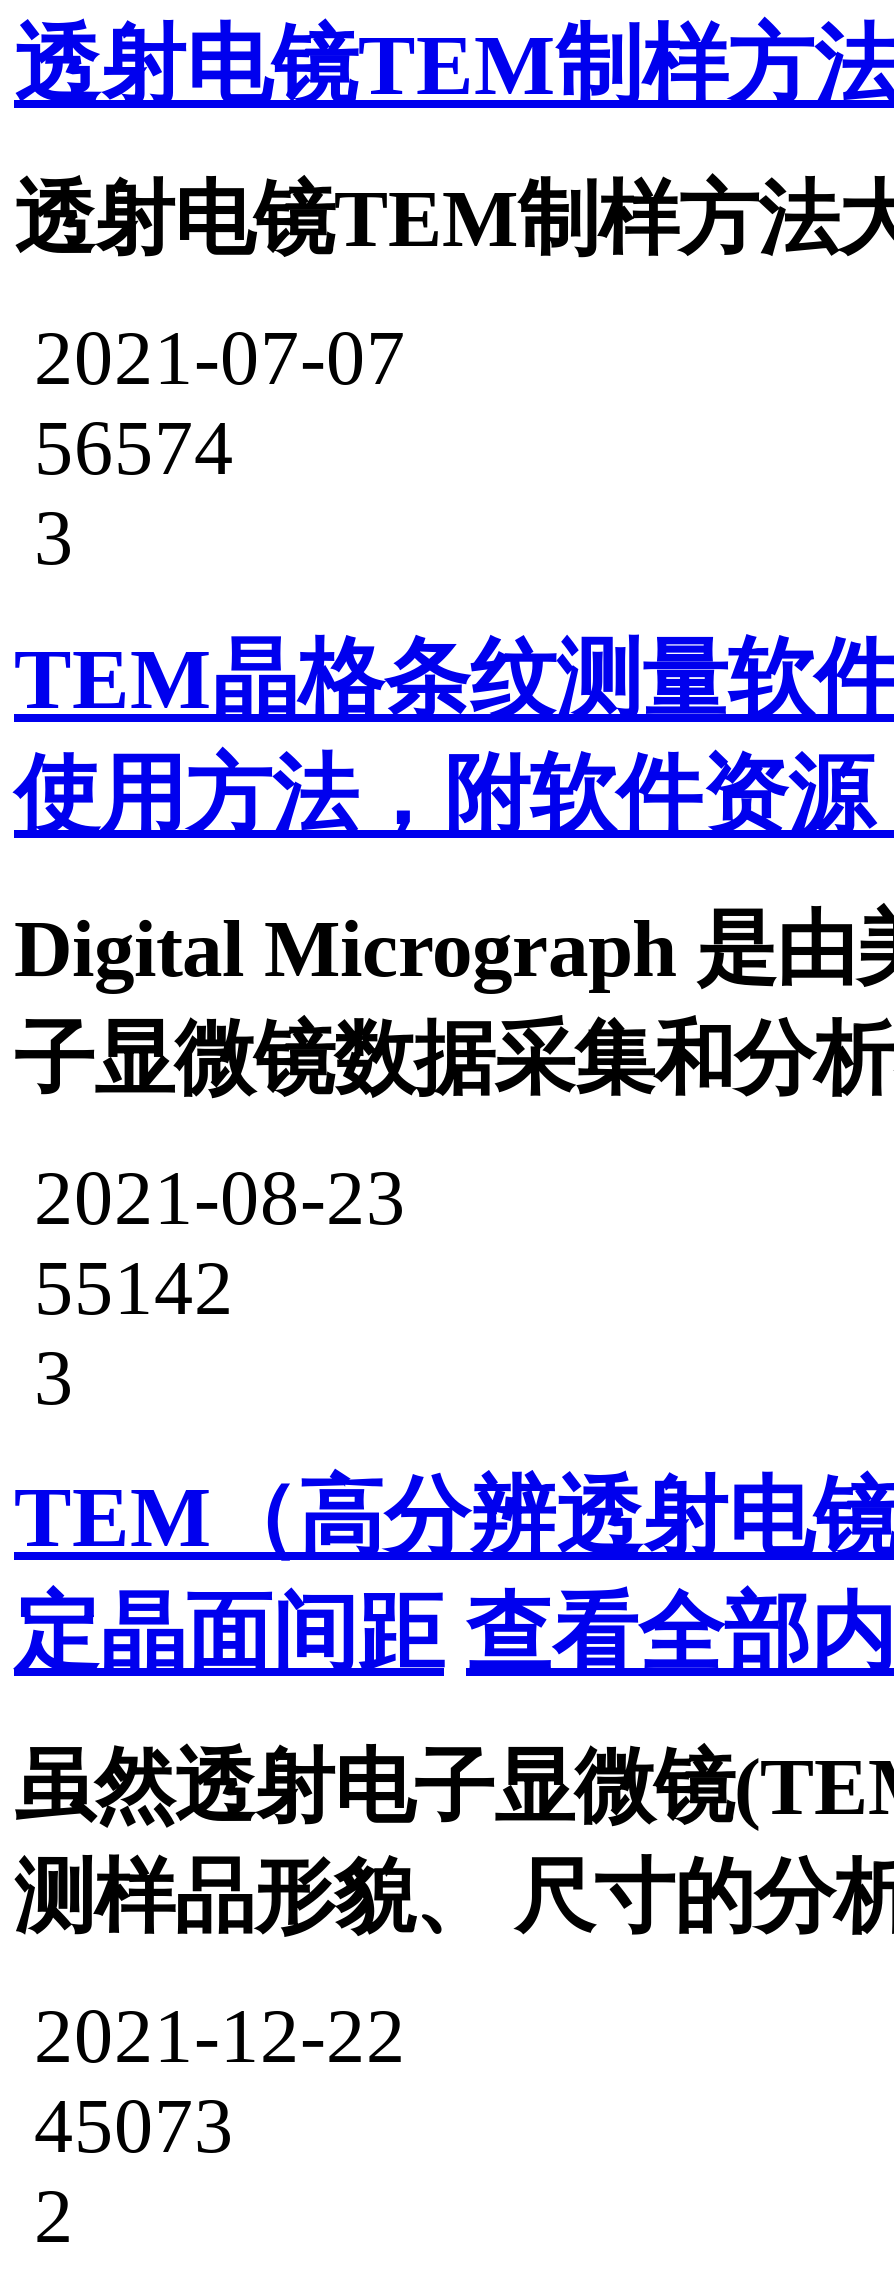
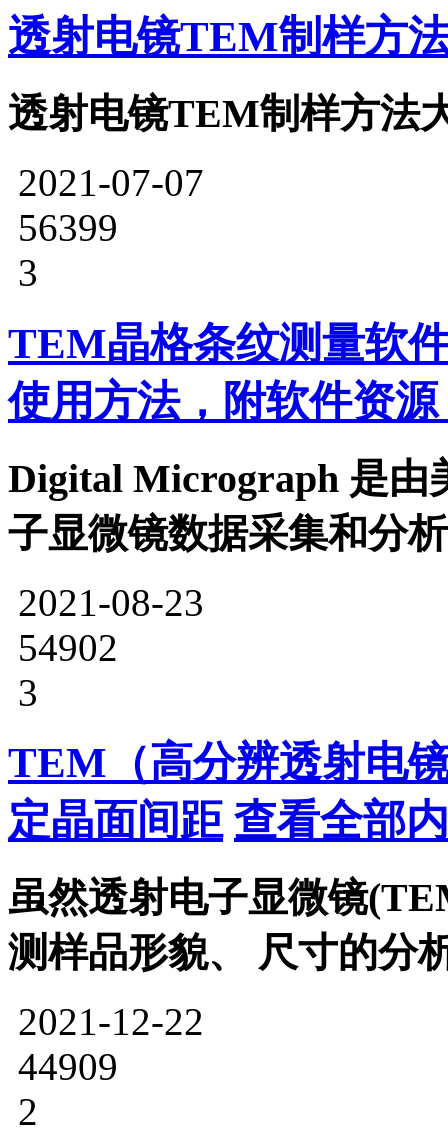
[14,404,234,490] 56574 -> [8,206,118,249] 56399
[14,1243,234,1329] 55142 -> [8,626,118,669] 54902
[14,2082,234,2168] 45073 -> [8,1045,118,1088] 44909

